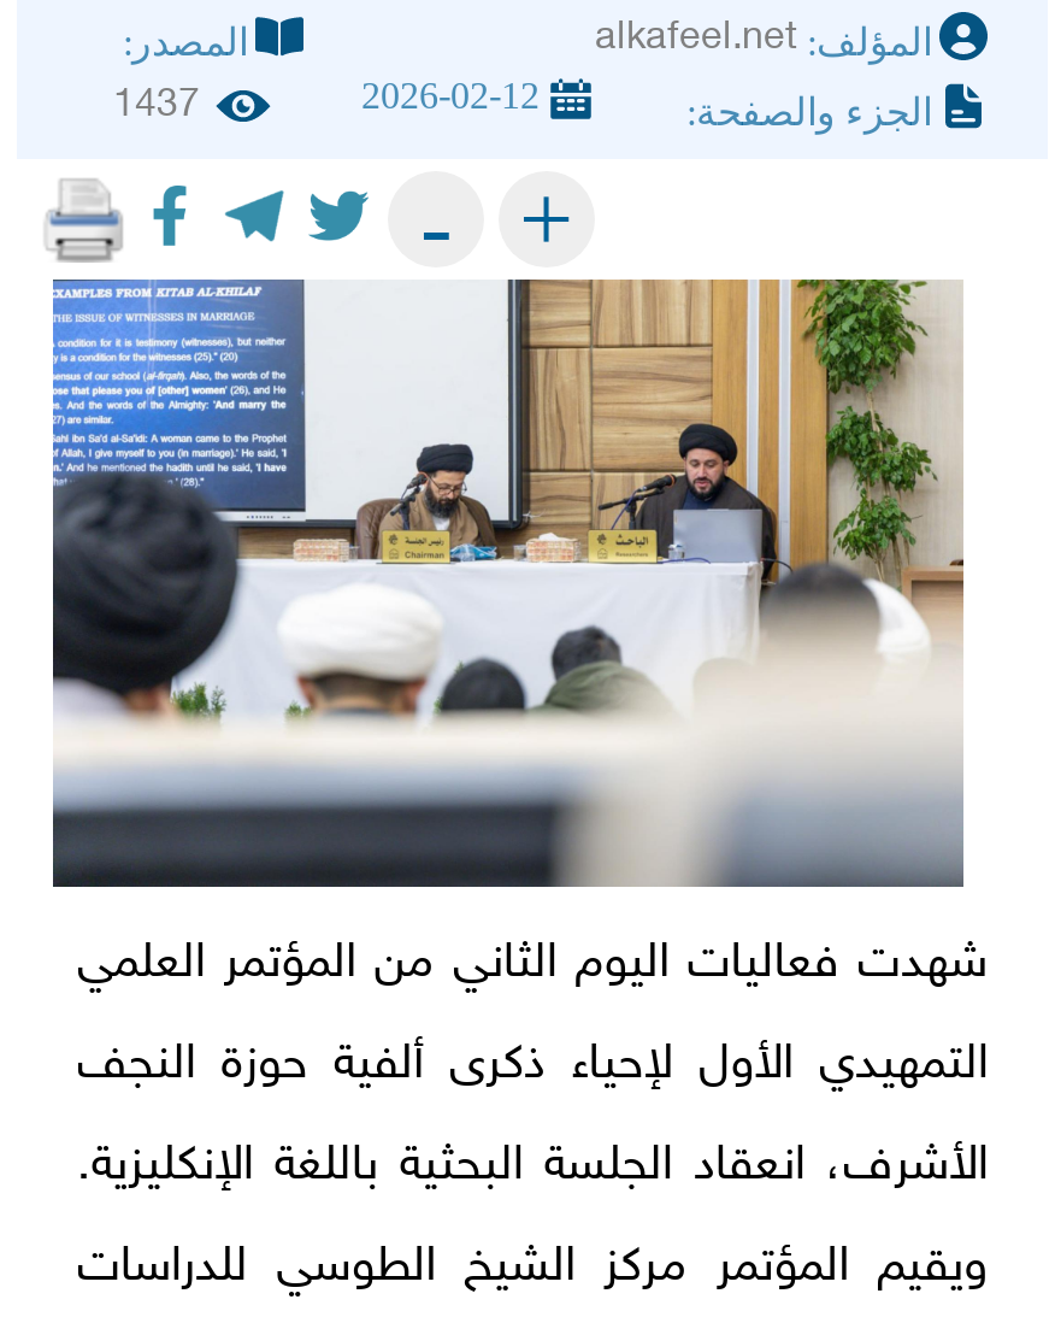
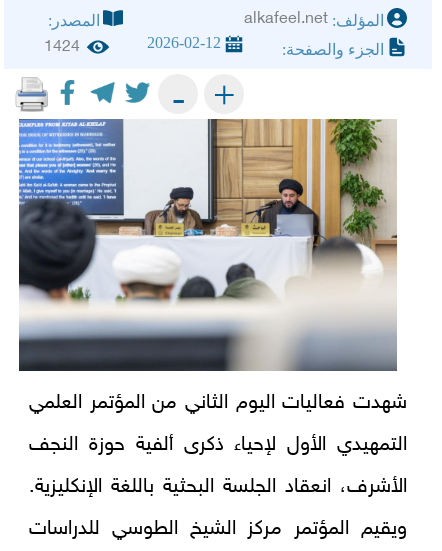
[113,84,200,130] 1437 -> [44,38,80,57] 1424

